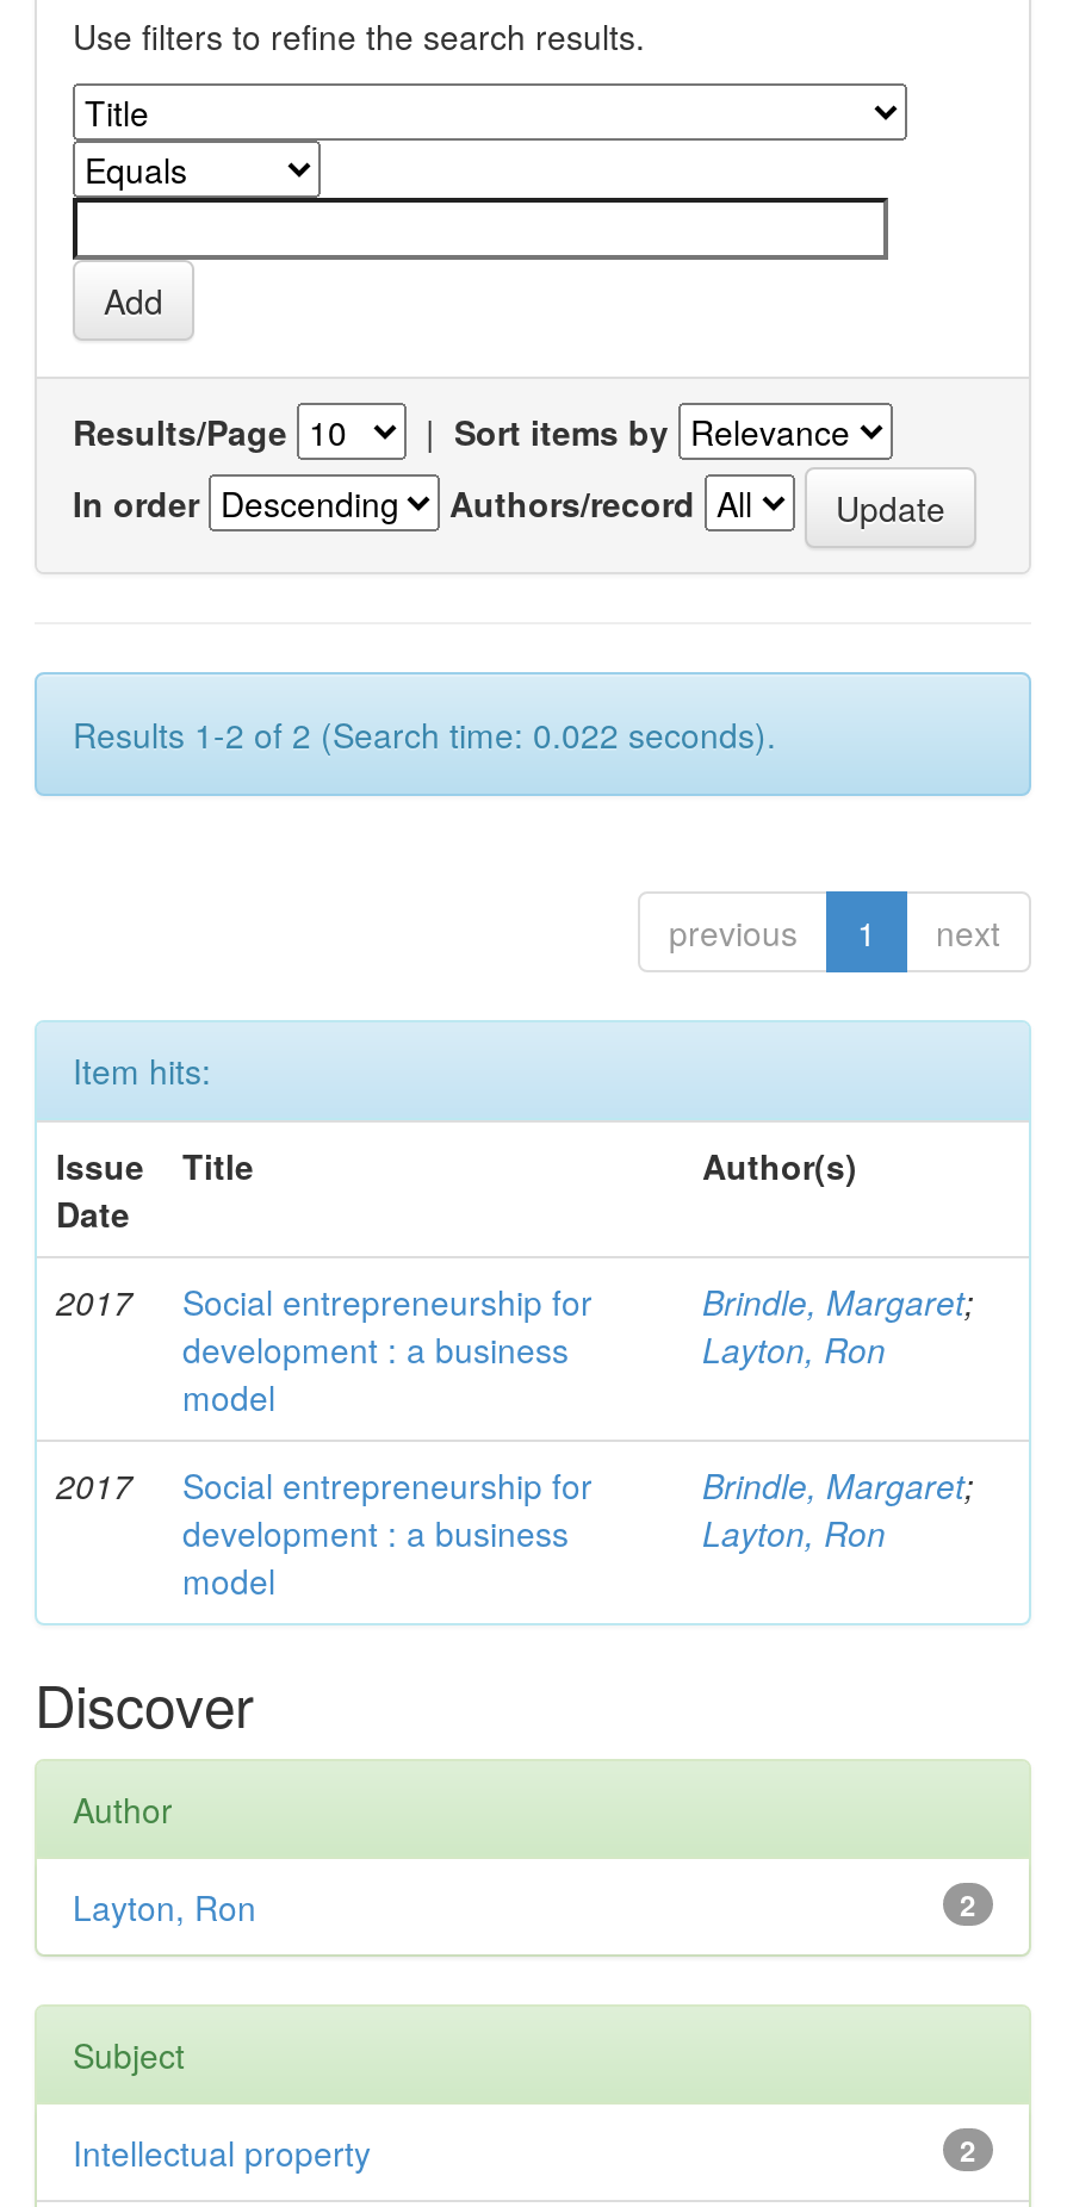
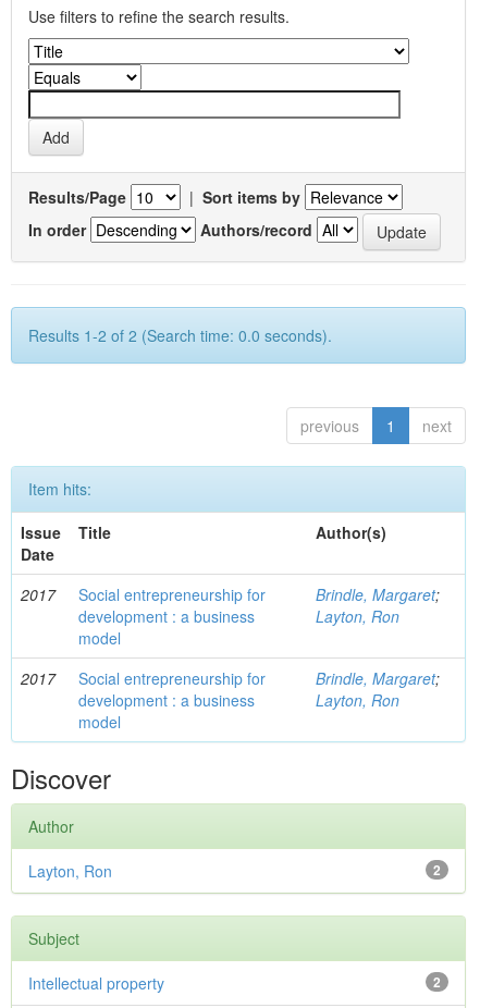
[73,710,776,758] Results 1-2 of 2 (Search time: 0.022 seconds). -> [28,324,332,346] Results 1-2 of 2 (Search time: 0.0 seconds).

